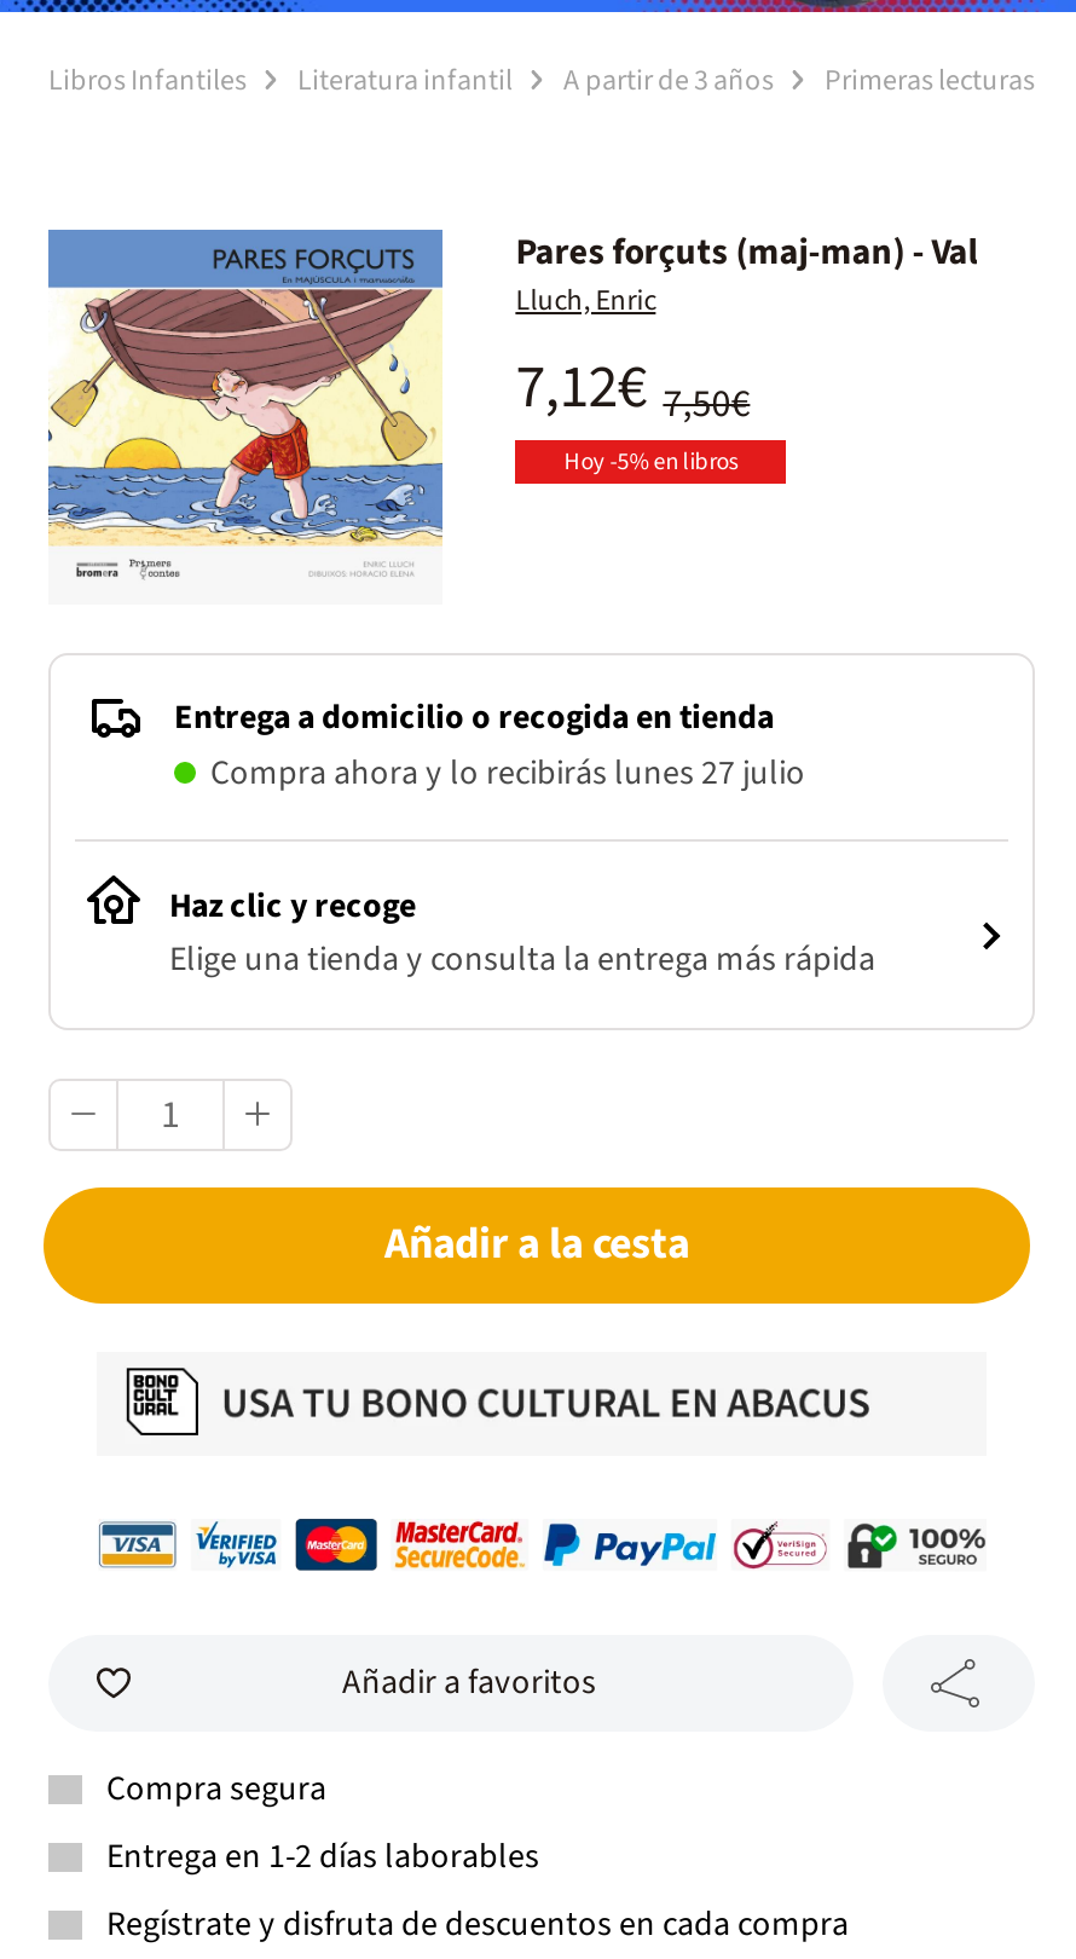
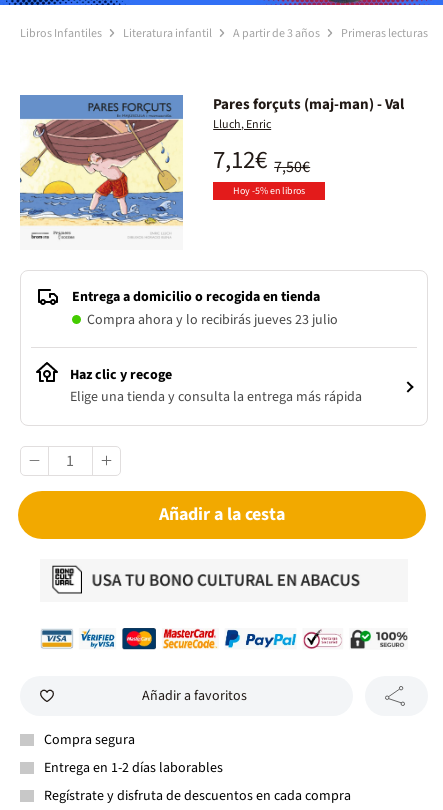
[210,750,805,799] Compra ahora y lo recibirás lunes 27 julio -> [87,310,338,330] Compra ahora y lo recibirás jueves 23 julio

